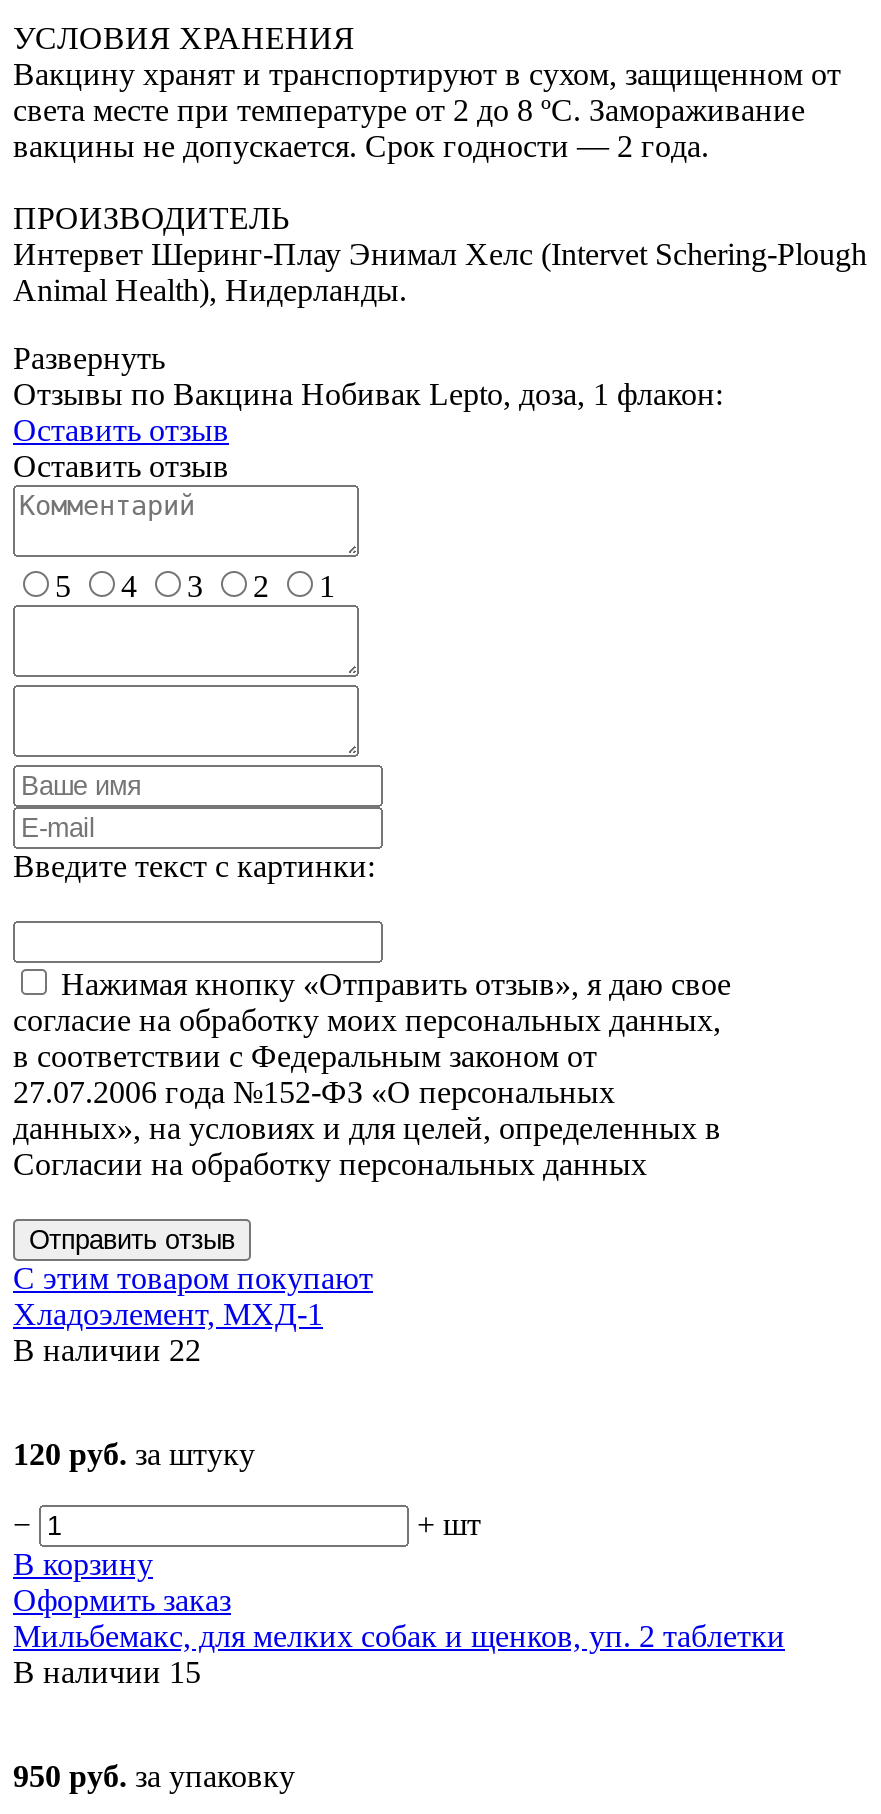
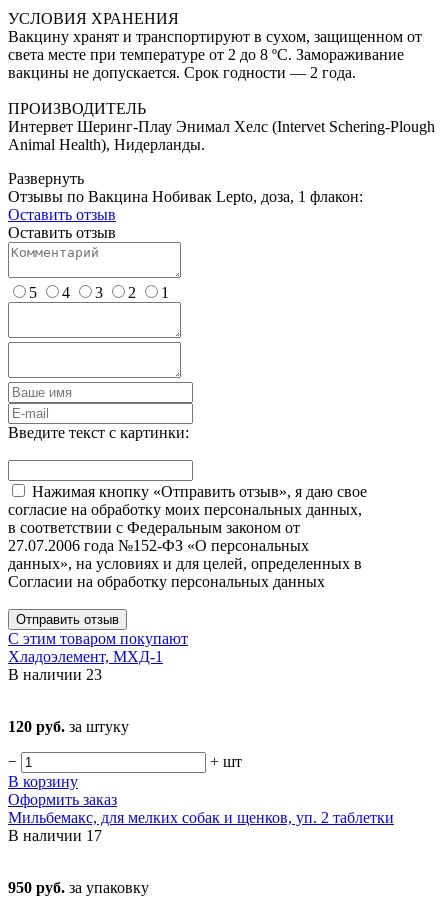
[13,1333,201,1367] В наличии 22 -> [8,666,102,683] В наличии 23
[13,1655,201,1689] В наличии 15 -> [8,827,102,844] В наличии 17

